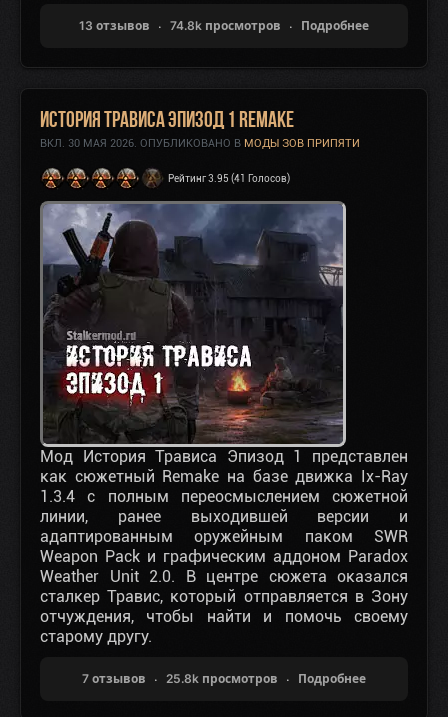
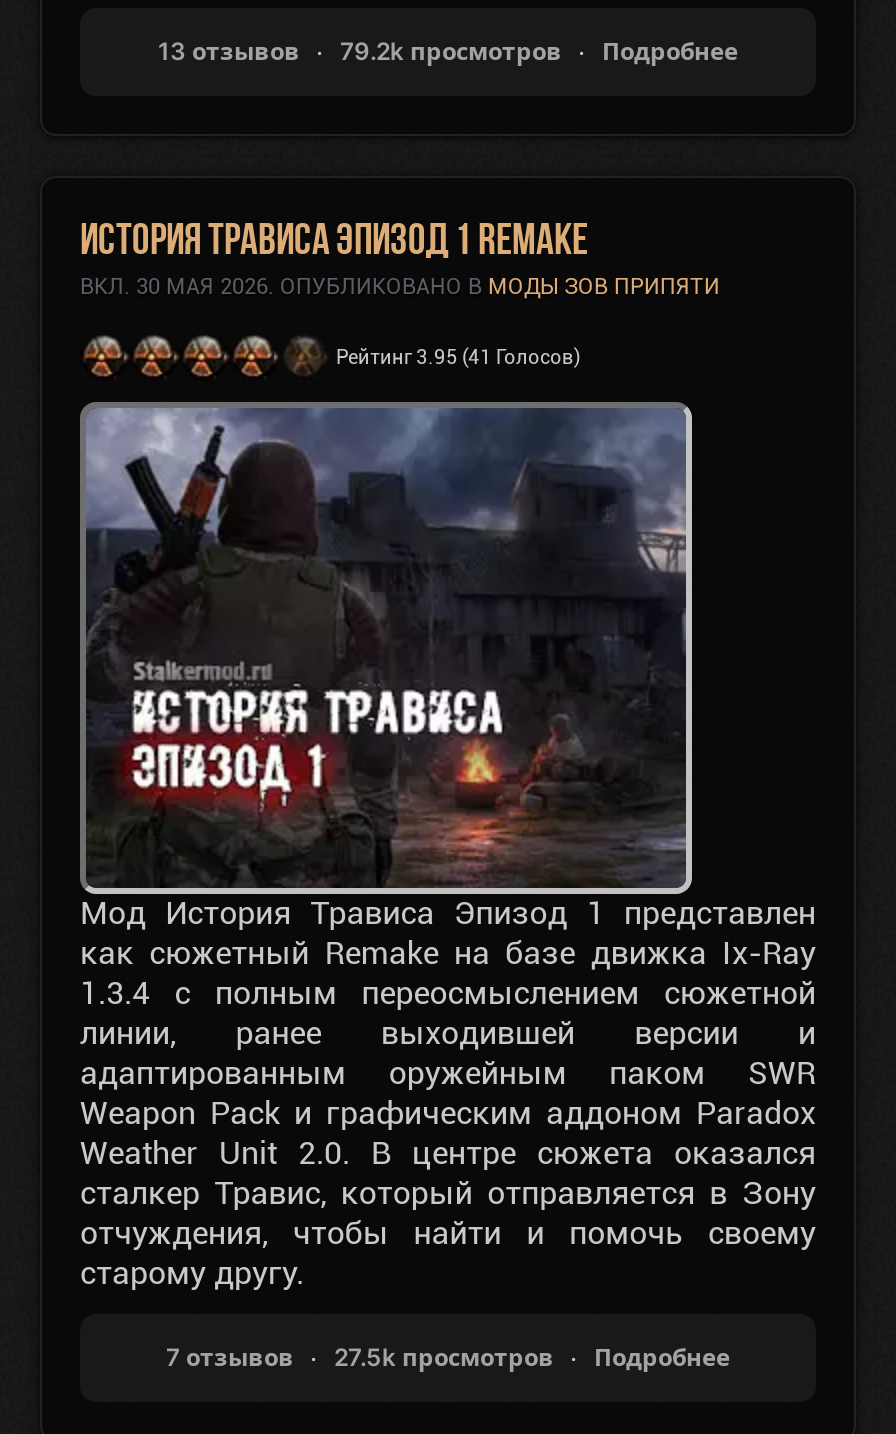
[79,18,369,33] 13 отзывов 74.8k просмотров Подробнее -> [158,36,738,66] 13 отзывов 79.2k просмотров Подробнее
[82,671,366,686] 7 отзывов 25.8k просмотров Подробнее -> [166,1342,730,1372] 7 отзывов 27.5k просмотров Подробнее

